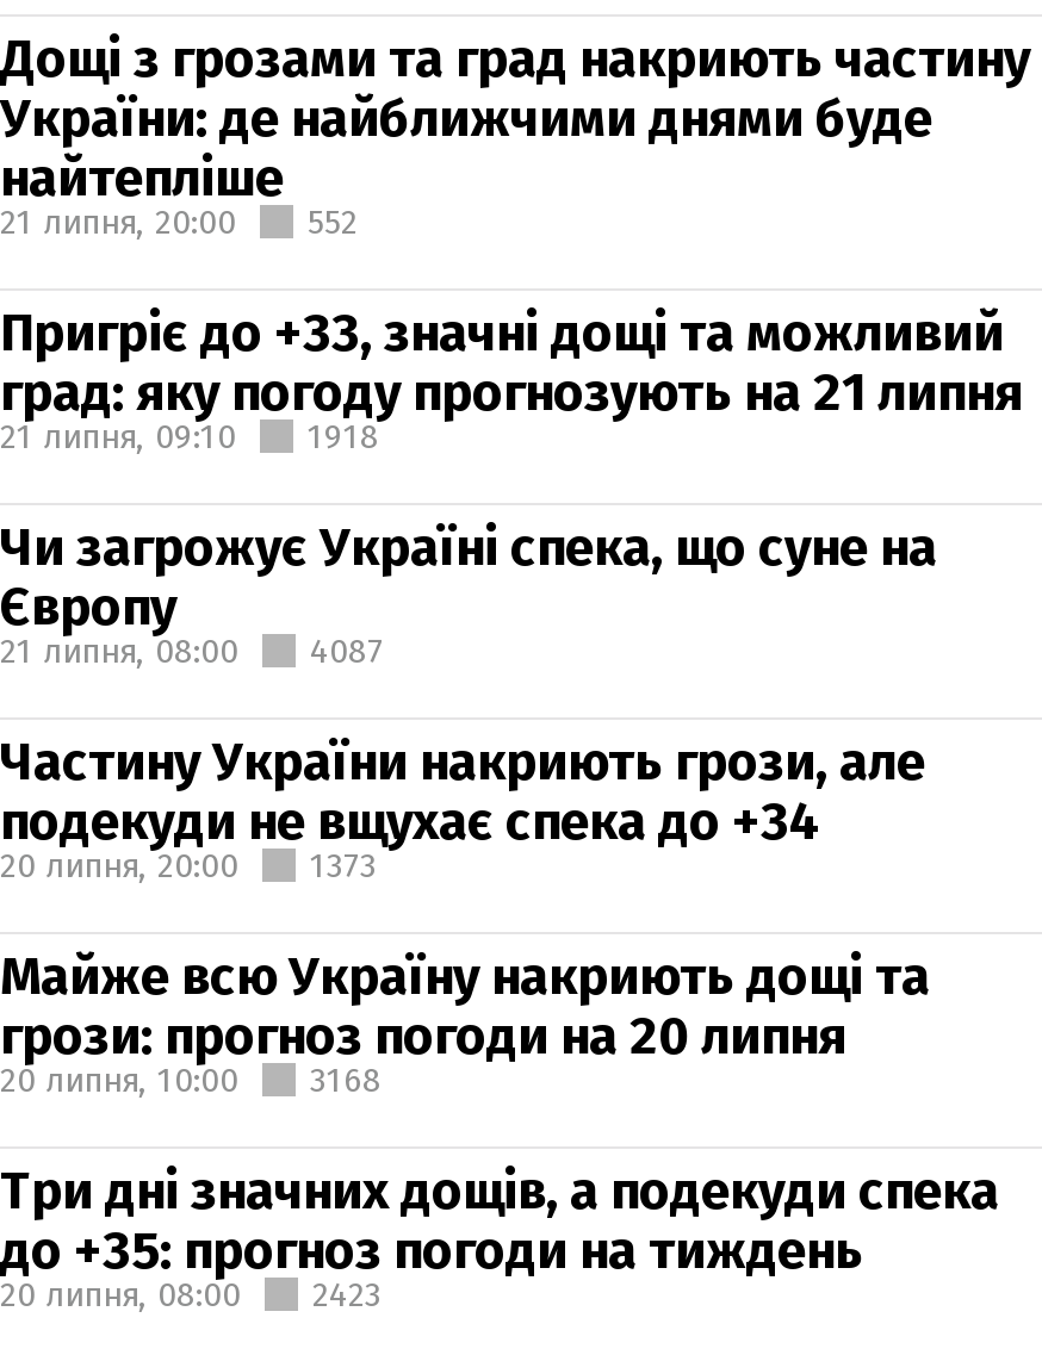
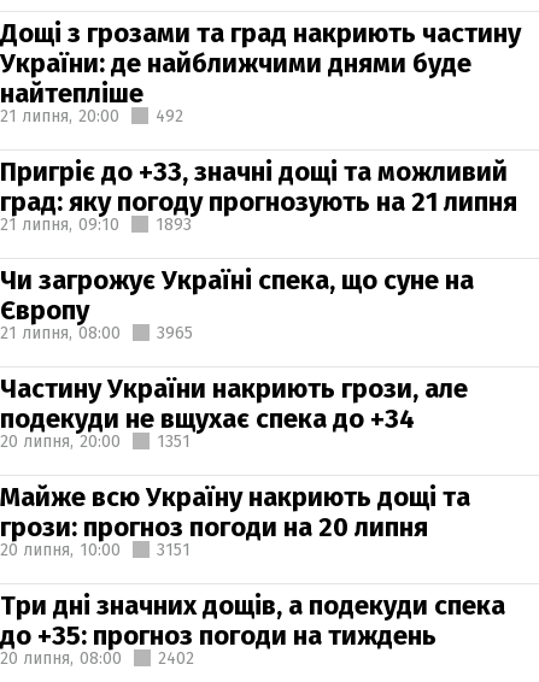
[0,201,358,242] 21 липня, 20:00 552 -> [0,105,183,126] 21 липня, 20:00 492
[308,416,379,456] 1918 -> [156,214,192,234] 1893
[0,630,384,671] 21 липня, 08:00 4087 -> [0,322,193,343] 21 липня, 08:00 3965
[0,845,377,885] 20 липня, 20:00 1373 -> [0,431,191,451] 20 липня, 20:00 1351
[0,1059,382,1100] 20 липня, 10:00 3168 -> [0,539,191,560] 20 липня, 10:00 3151
[0,1274,382,1314] 20 липня, 08:00 2423 -> [0,648,194,668] 20 липня, 08:00 2402

